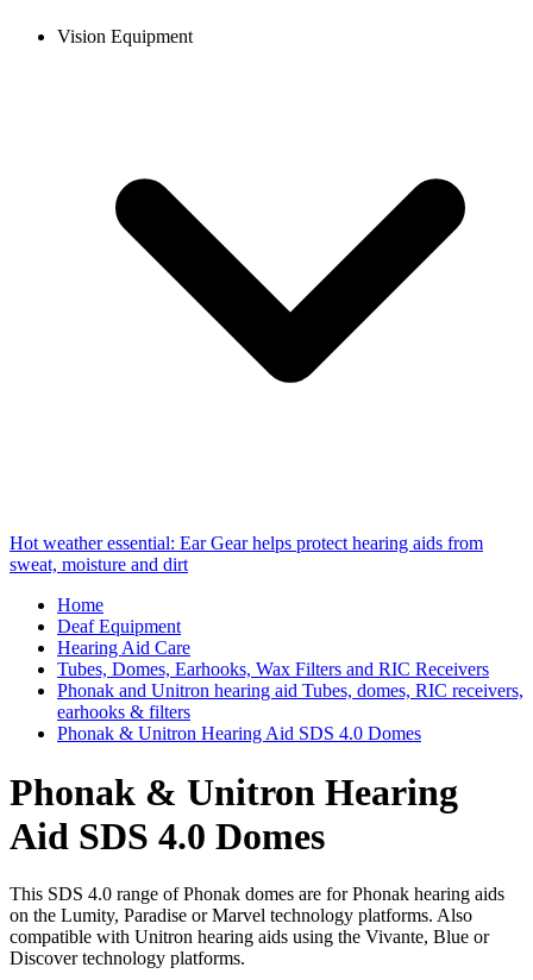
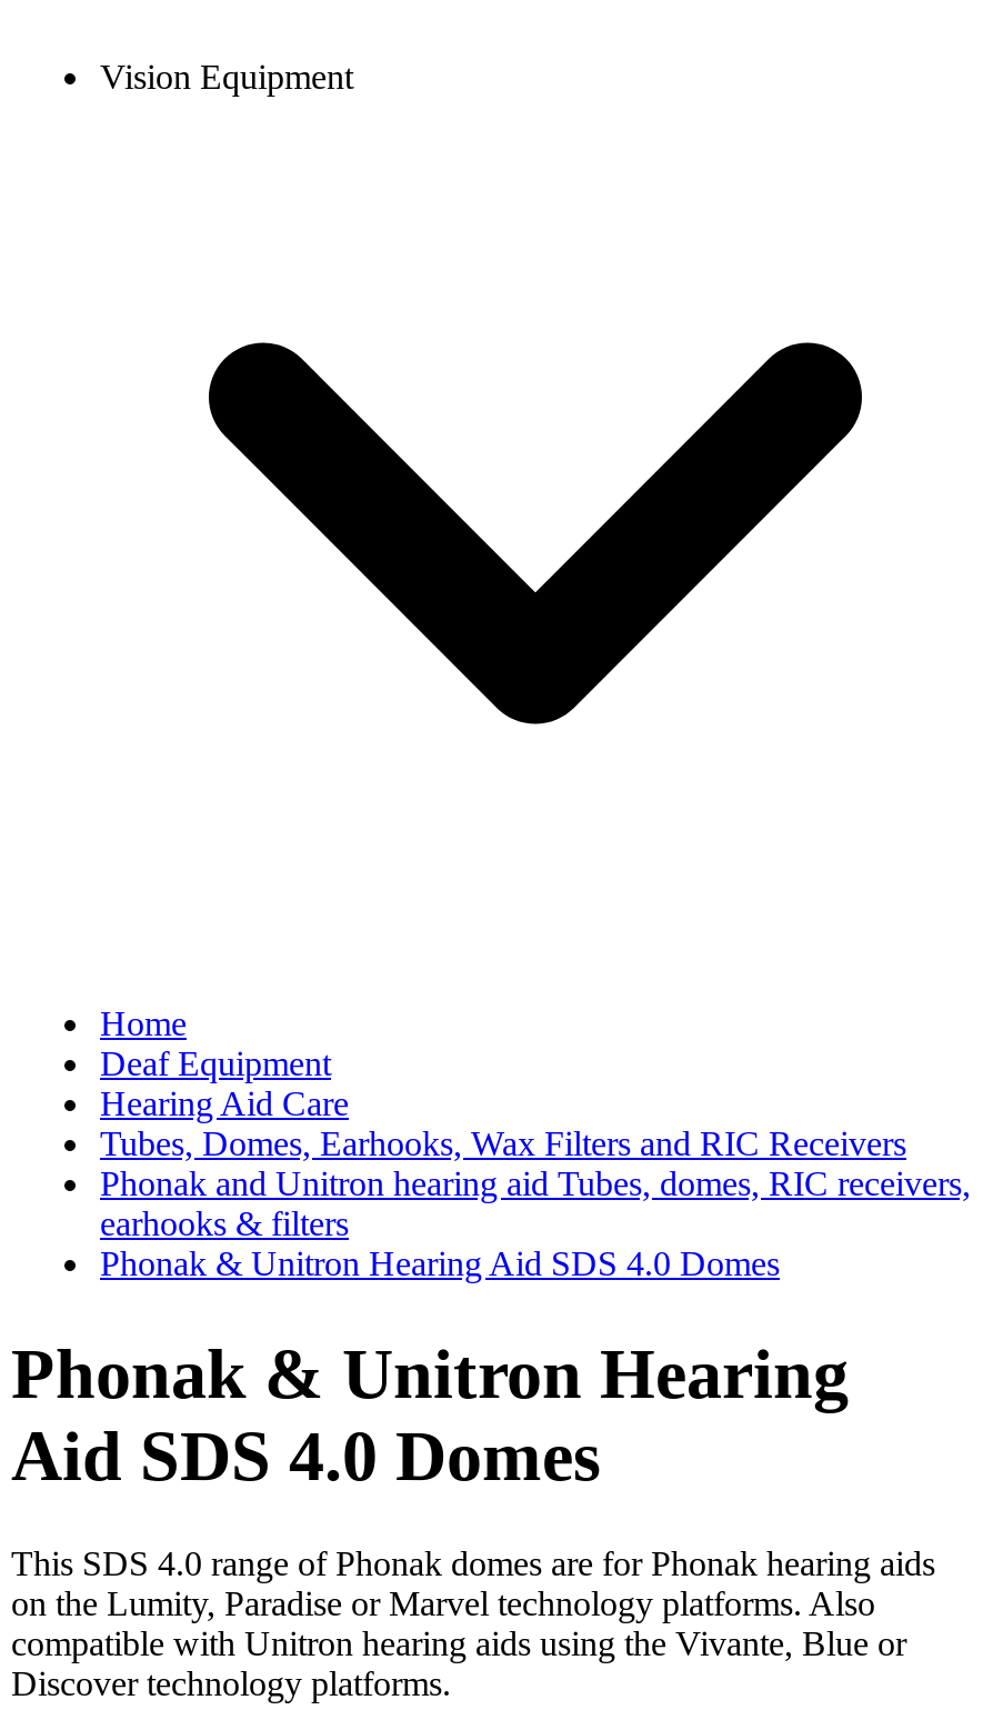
[10,533,483,575] Hot weather essential: Ear Gear helps protect hearing aids from | sweat, moisture and dirt -> none

